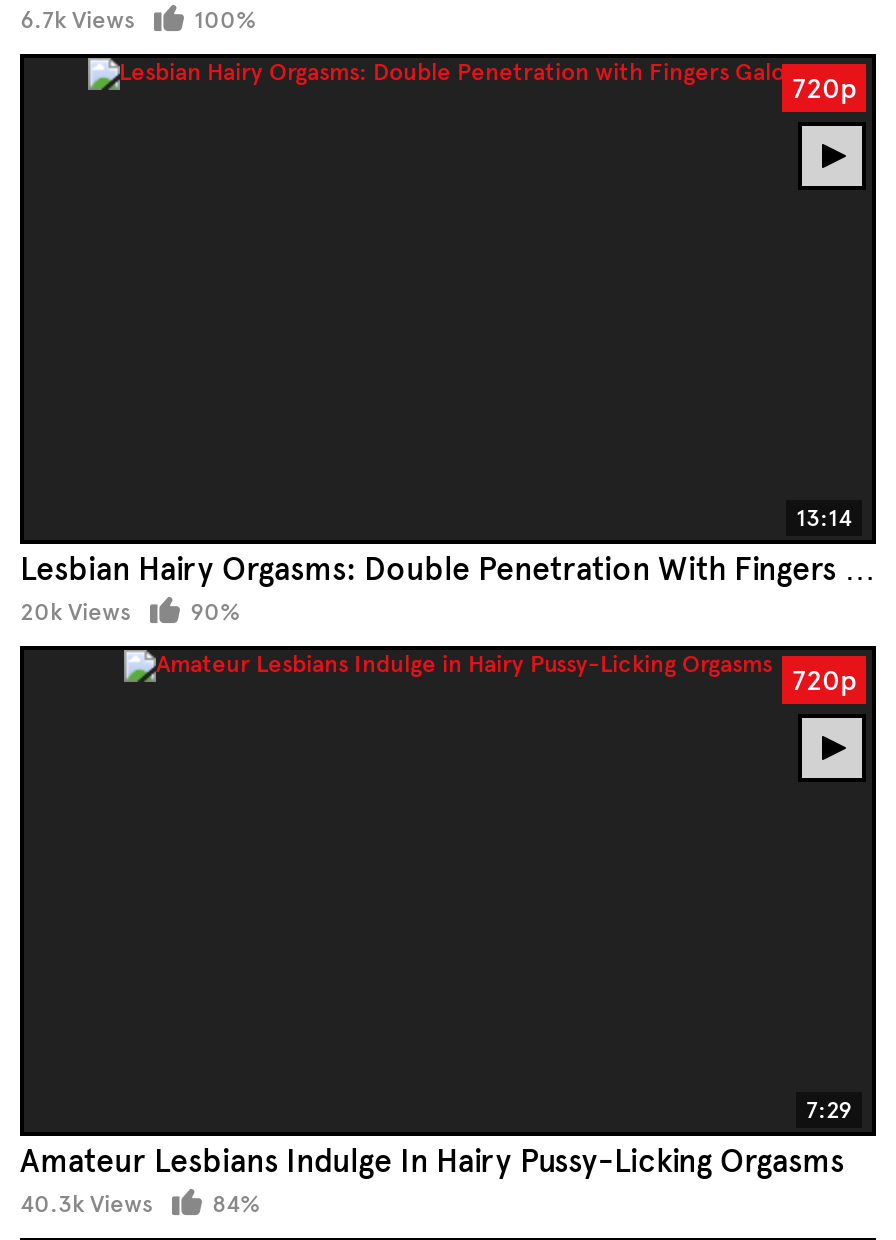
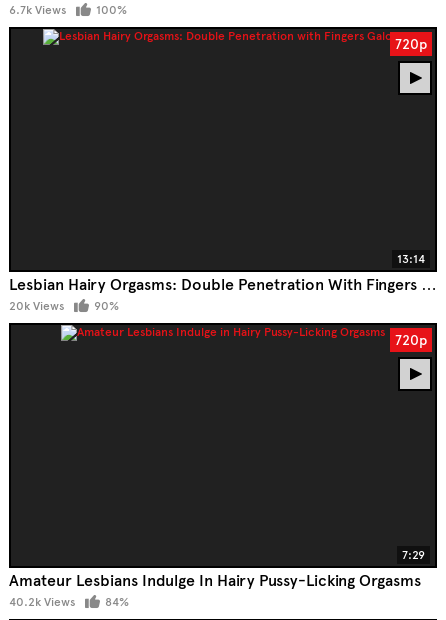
[20,1190,152,1218] 40.3k Views -> [9,595,75,609] 40.2k Views

